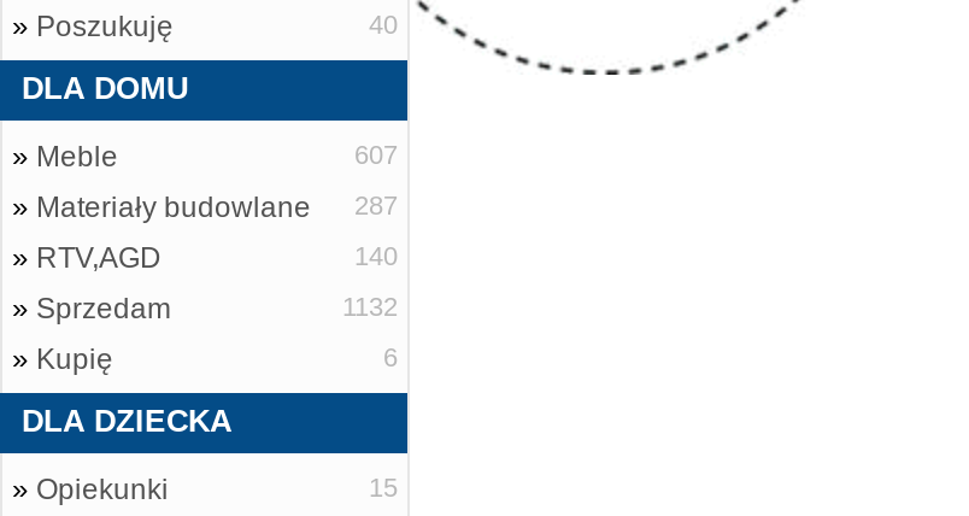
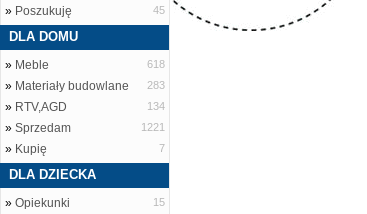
[369,10,398,39] 40 -> [153,4,165,16] 45
[354,140,398,169] 607 -> [147,58,165,70] 618
[12,190,398,224] » Materiały budowlane 287 -> [5,79,165,93] » Materiały budowlane 283
[354,241,398,270] 140 -> [147,100,165,112] 134
[342,292,398,321] 1132 -> [141,121,165,133] 1221
[383,342,398,371] 6 -> [159,142,165,154] 7

